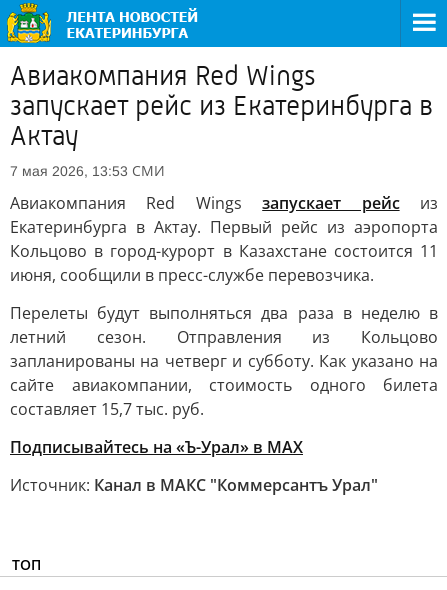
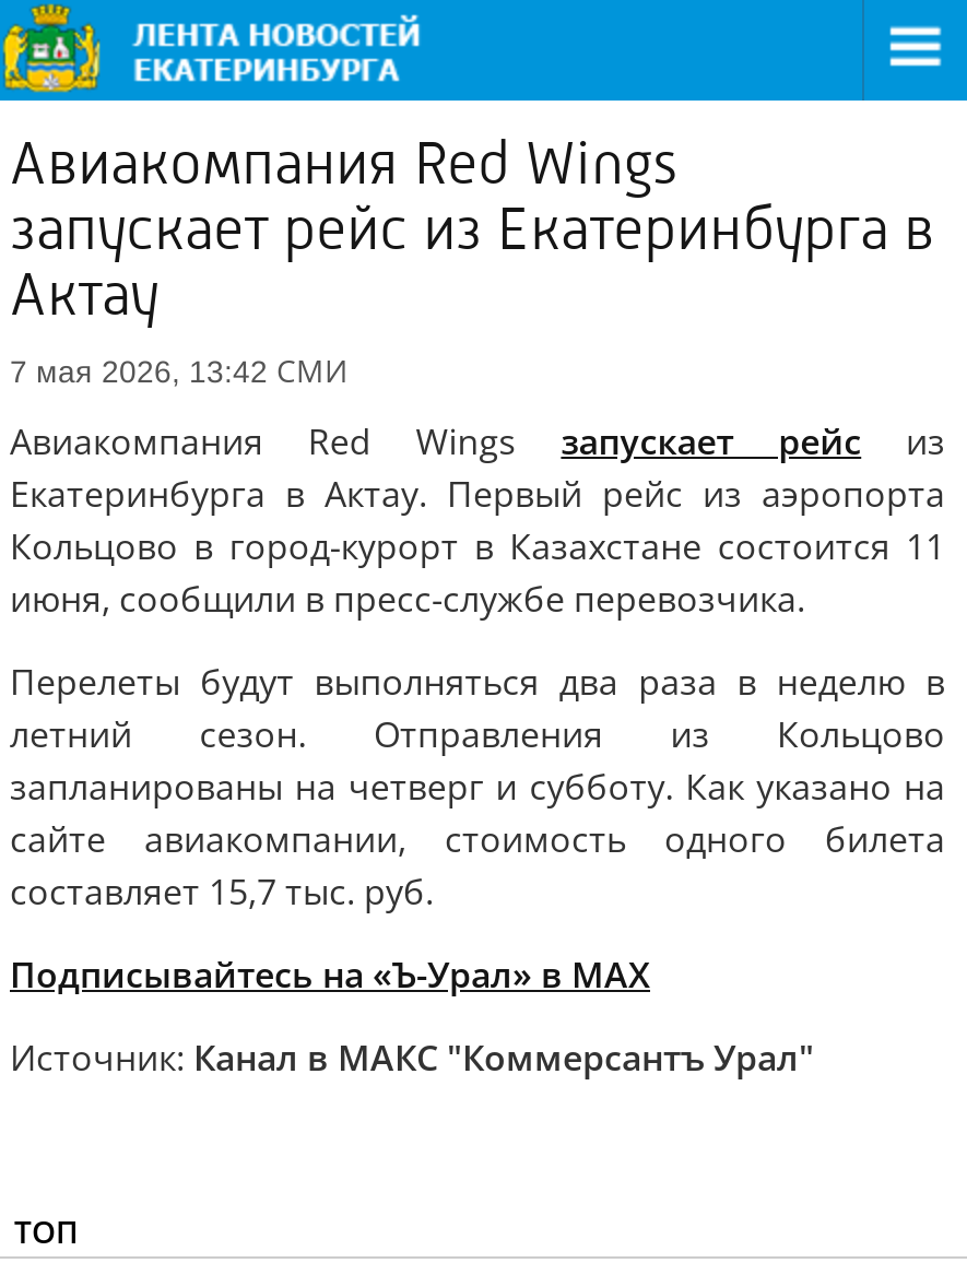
[10,161,165,180] 7 мая 2026, 13:53 СМИ -> [10,350,349,391] 7 мая 2026, 13:42 СМИ

